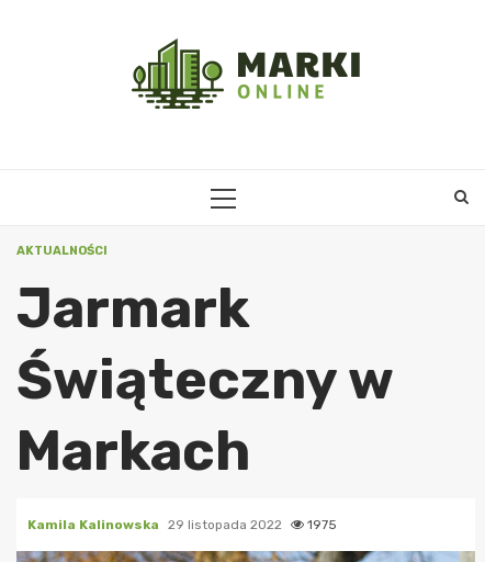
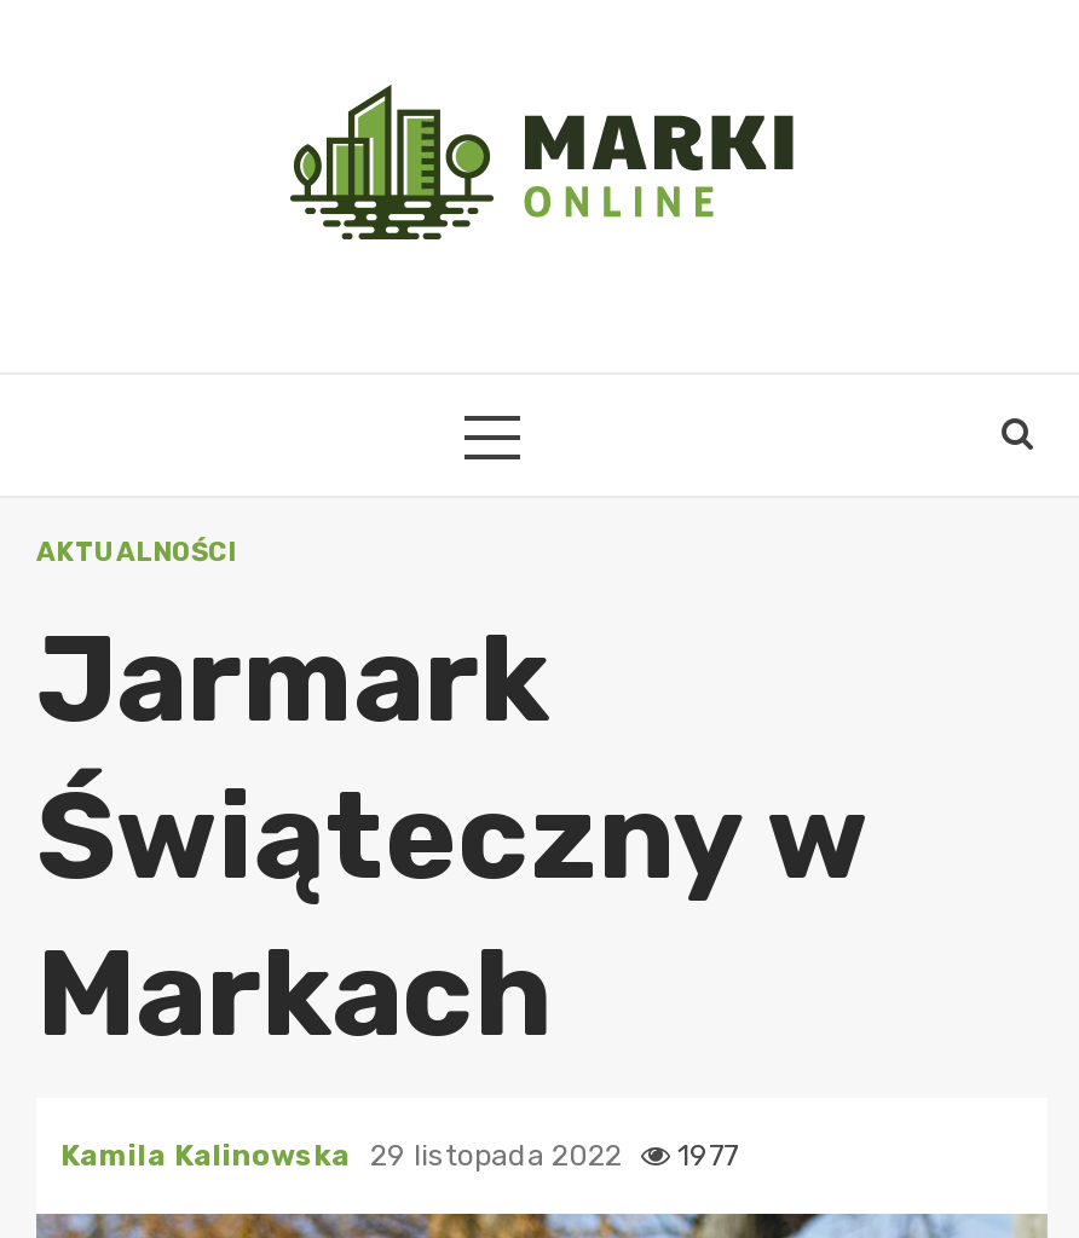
[27,517,337,532] Kamila Kalinowska 29 listopada 2022 1975 -> [60,1139,738,1173] Kamila Kalinowska 29 listopada 2022 1977

